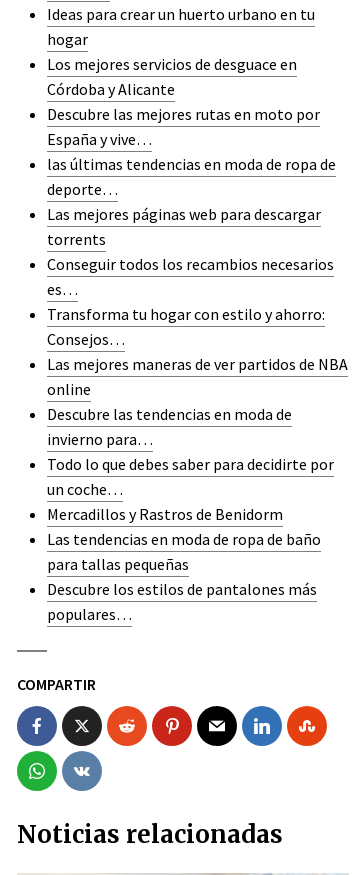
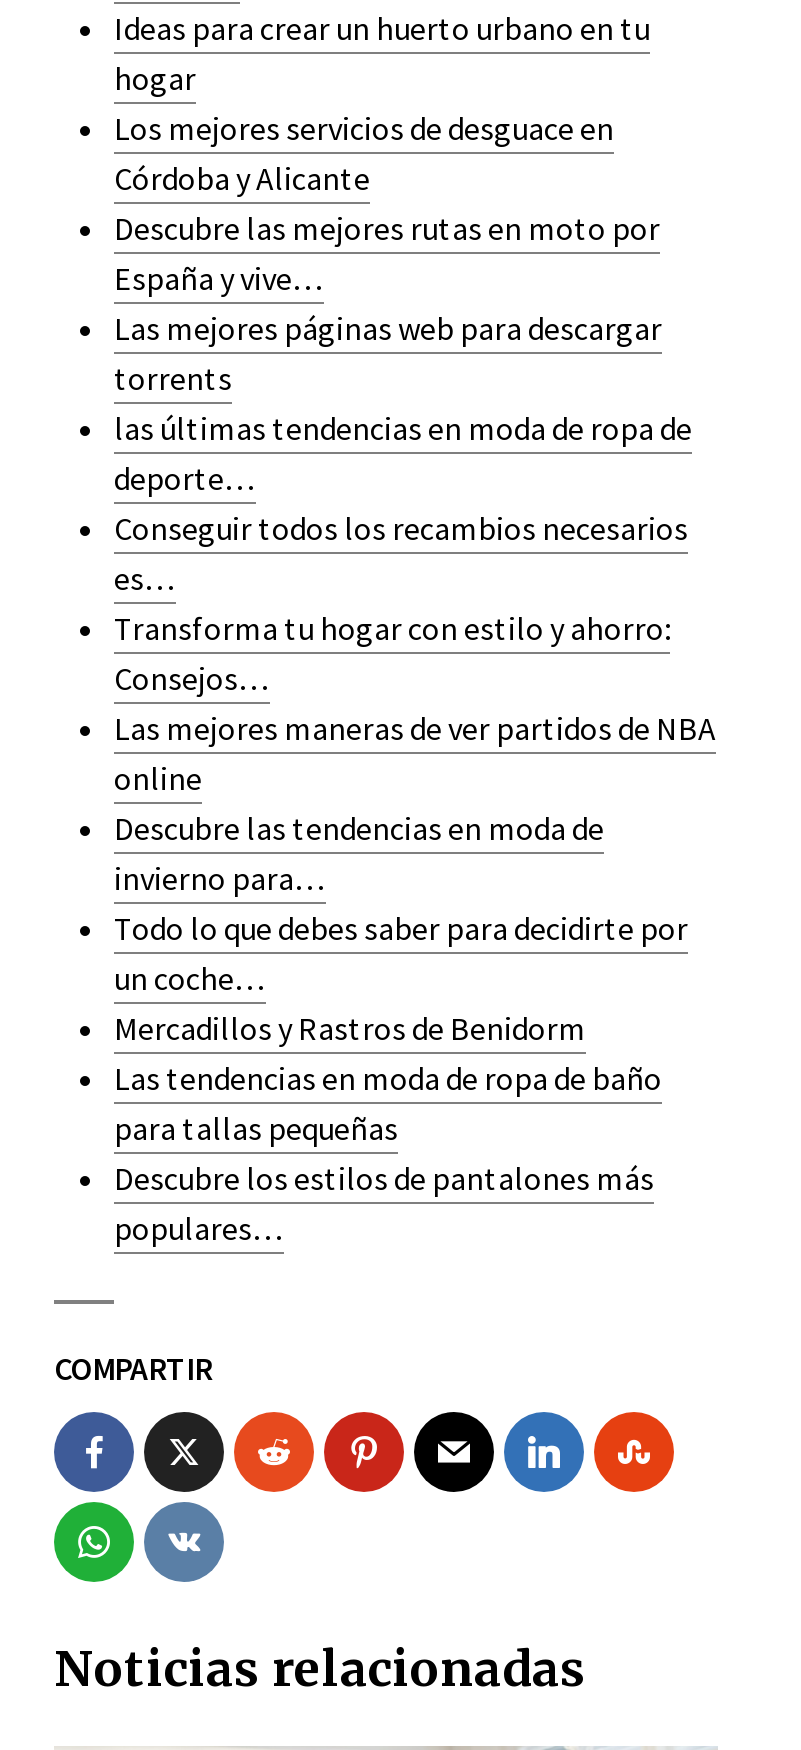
moved [47,154,336,199] -> [114,408,692,498]: las últimas tendencias en moda de ropa de | deporte…
moved [47,204,321,249] -> [114,308,662,398]: Las mejores páginas web para descargar | torrents

